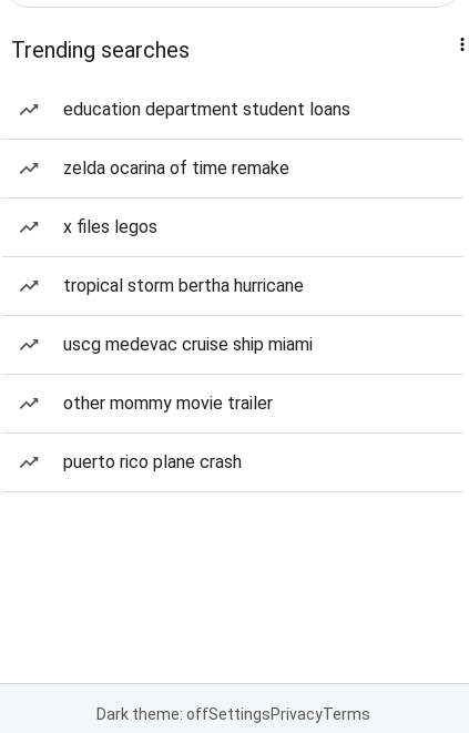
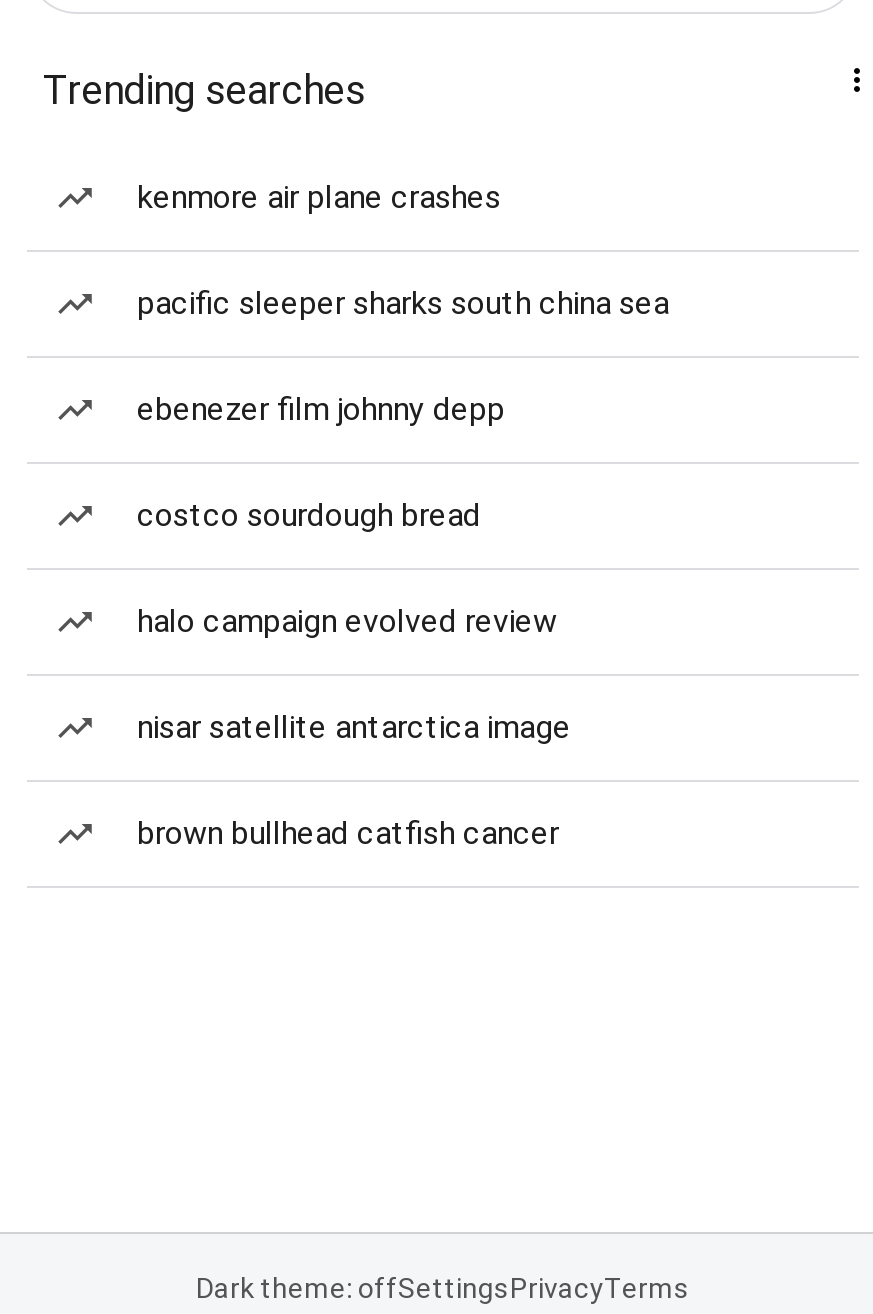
[63,99,350,120] education department student loans -> [137,178,501,216] kenmore air plane crashes
[63,157,289,179] zelda ocarina of time remake -> [137,284,669,322] pacific sleeper sharks south china sea
[63,216,157,237] x files legos -> [137,390,505,428] ebenezer film johnny depp
[63,275,304,296] tropical storm bertha hurricane -> [137,496,481,534] costco sourdough bread
[63,334,313,355] uscg medevac cruise ship miami -> [137,602,557,640] halo campaign evolved review
[63,393,273,414] other mommy movie trailer -> [137,708,571,746] nisar satellite antarctica image
[63,451,242,472] puerto rico plane crash -> [137,814,559,852] brown bullhead catfish cancer

